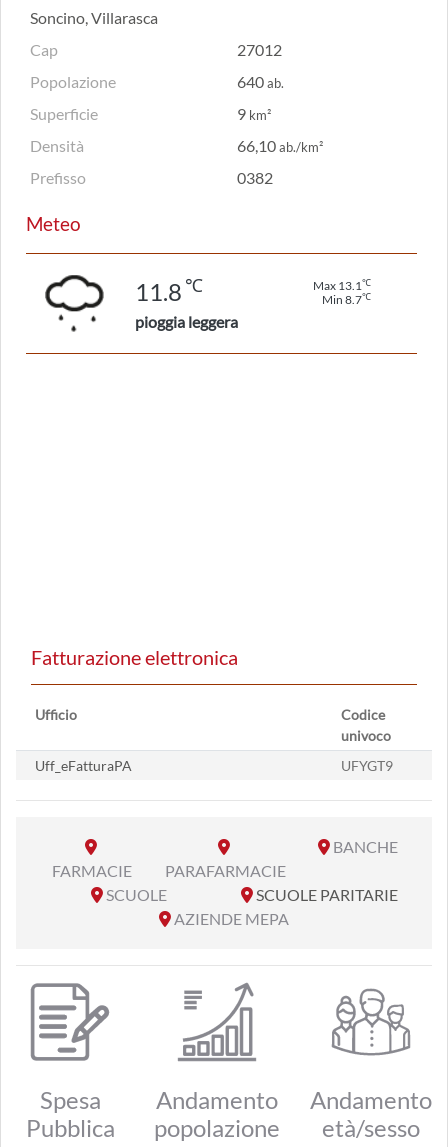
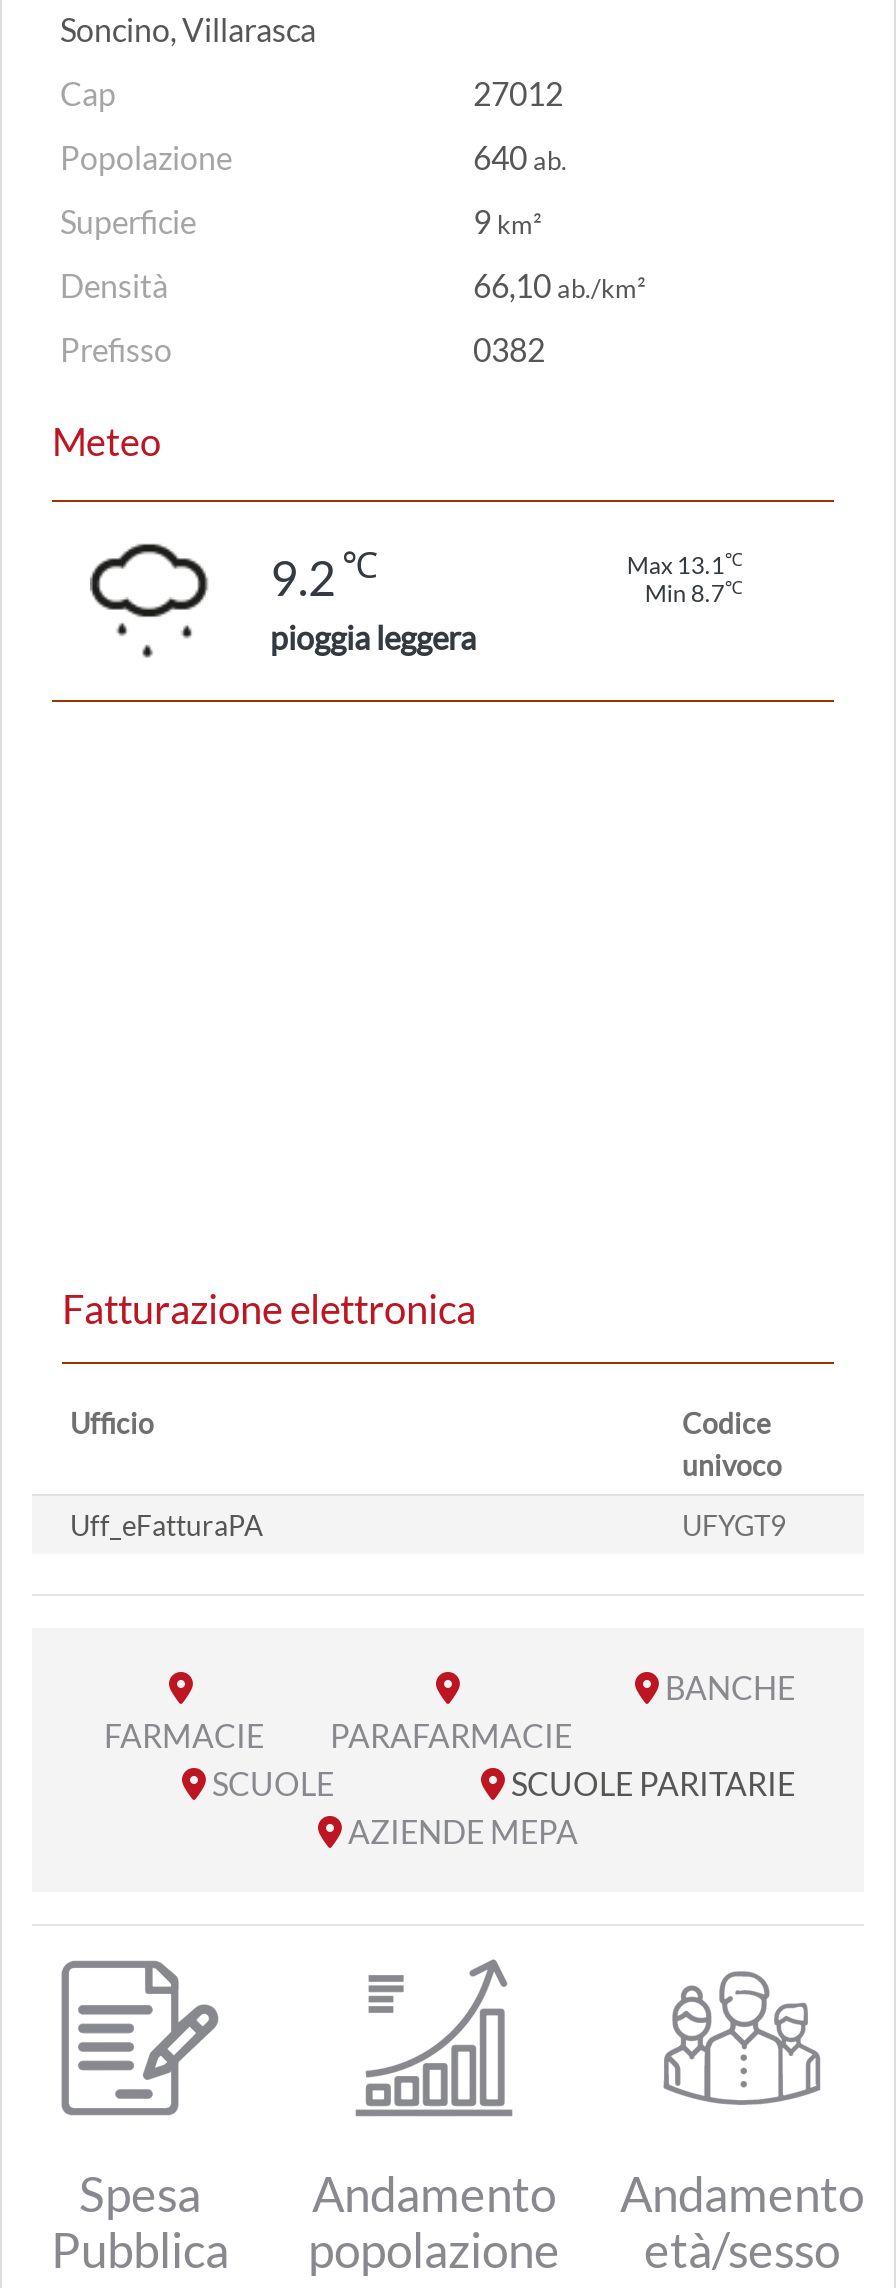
[135,274,203,306] 11.8 ℃ -> [270,542,378,606] 9.2 ℃

